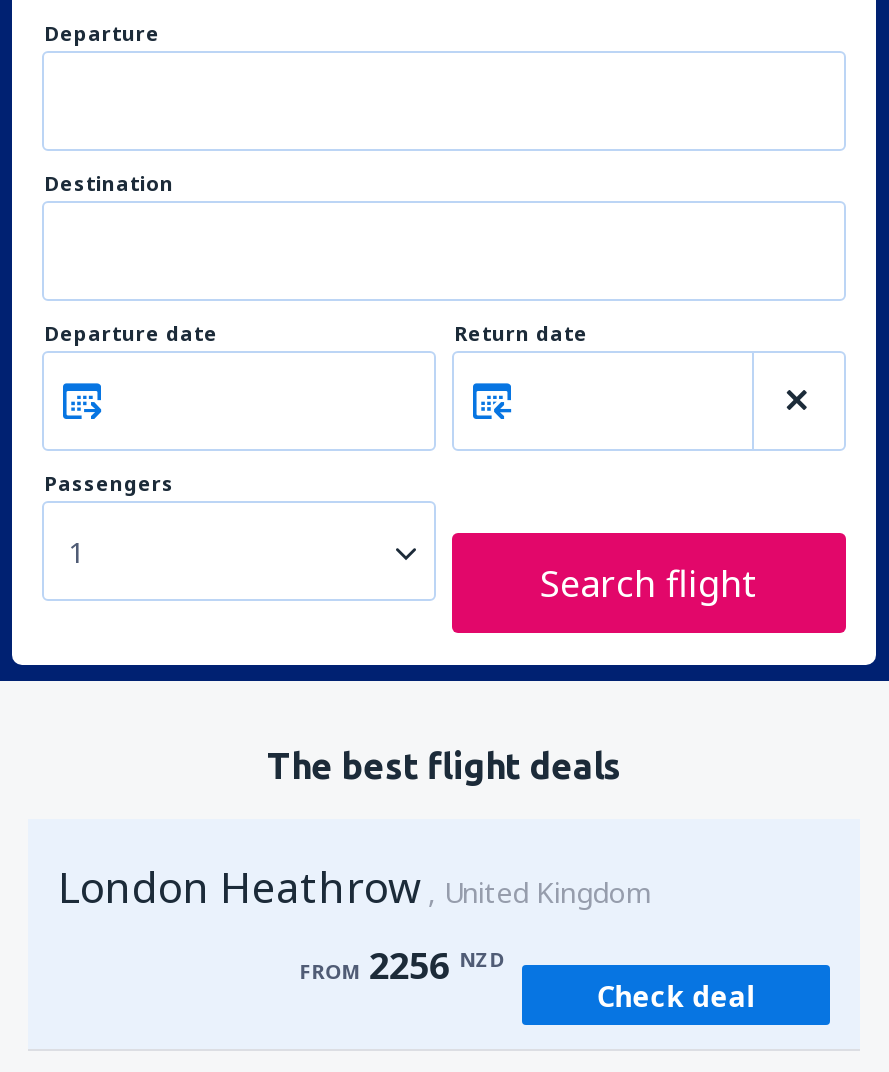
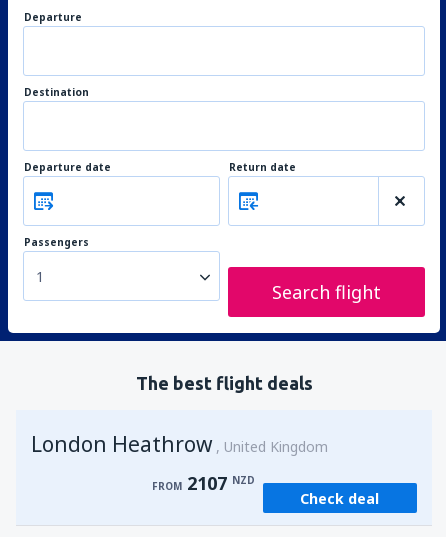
[299,941,505,989] FROM 2256 NZD -> [152,471,255,495] FROM 2107 NZD

